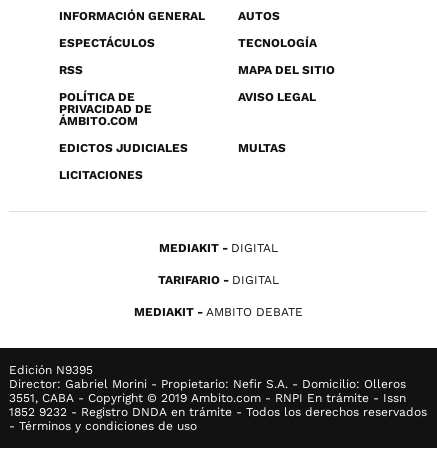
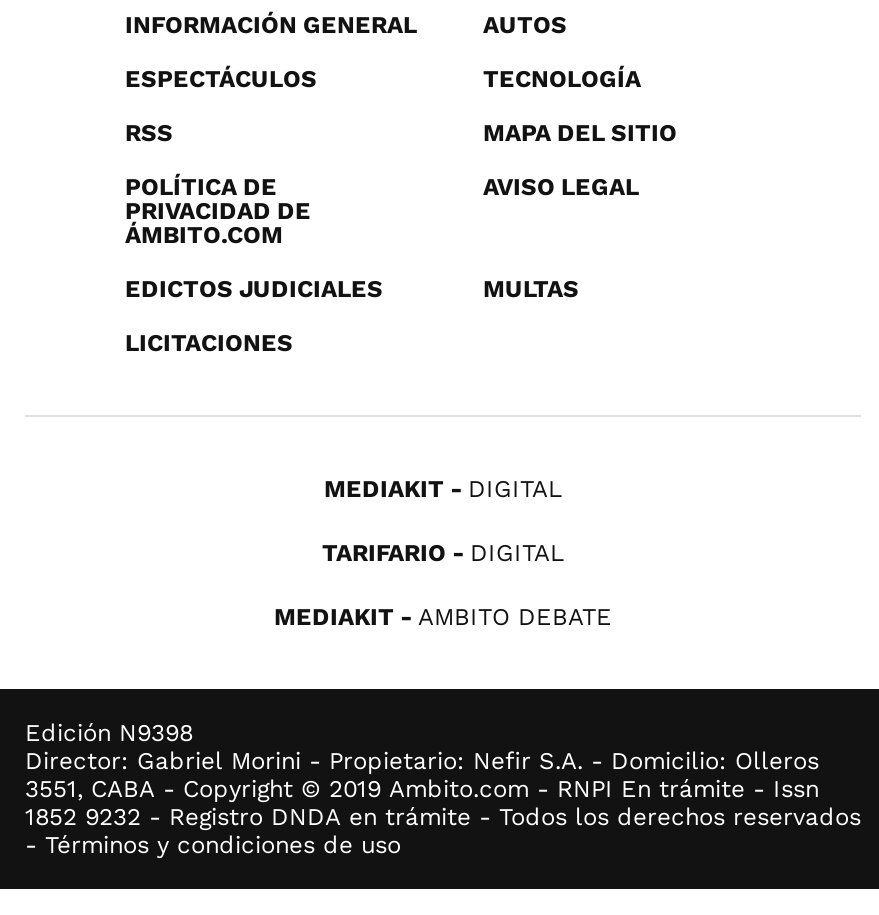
[9,363,93,377] Edición N9395 -> [25,720,193,748] Edición N9398

